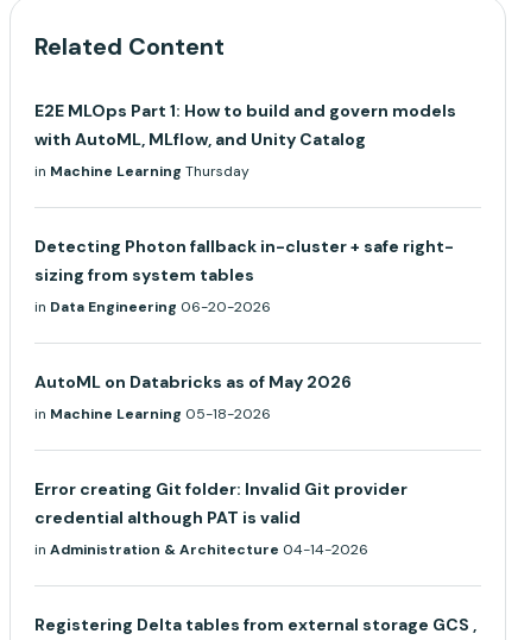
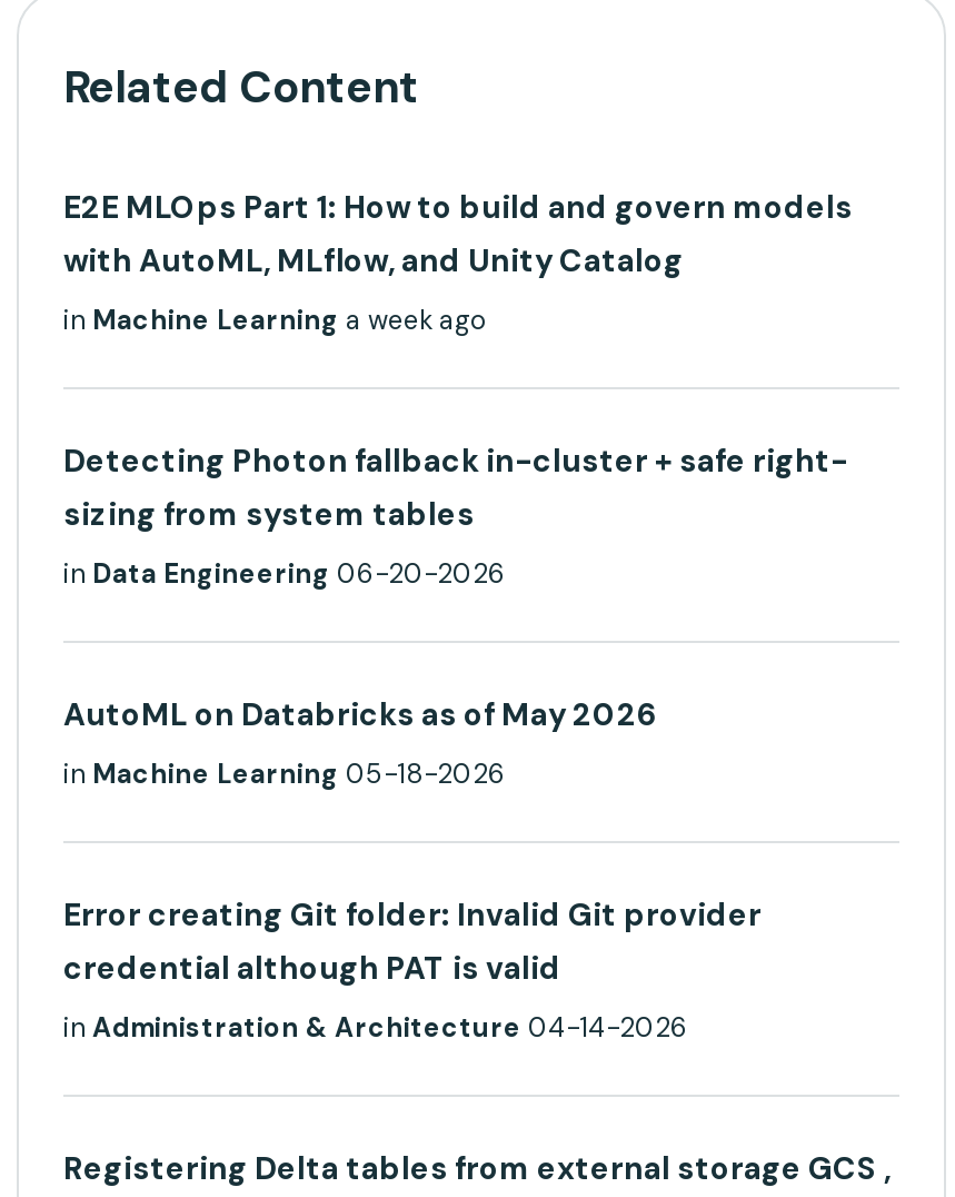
[34,162,249,181] in Machine Learning Thursday -> [63,303,486,339] in Machine Learning a week ago

